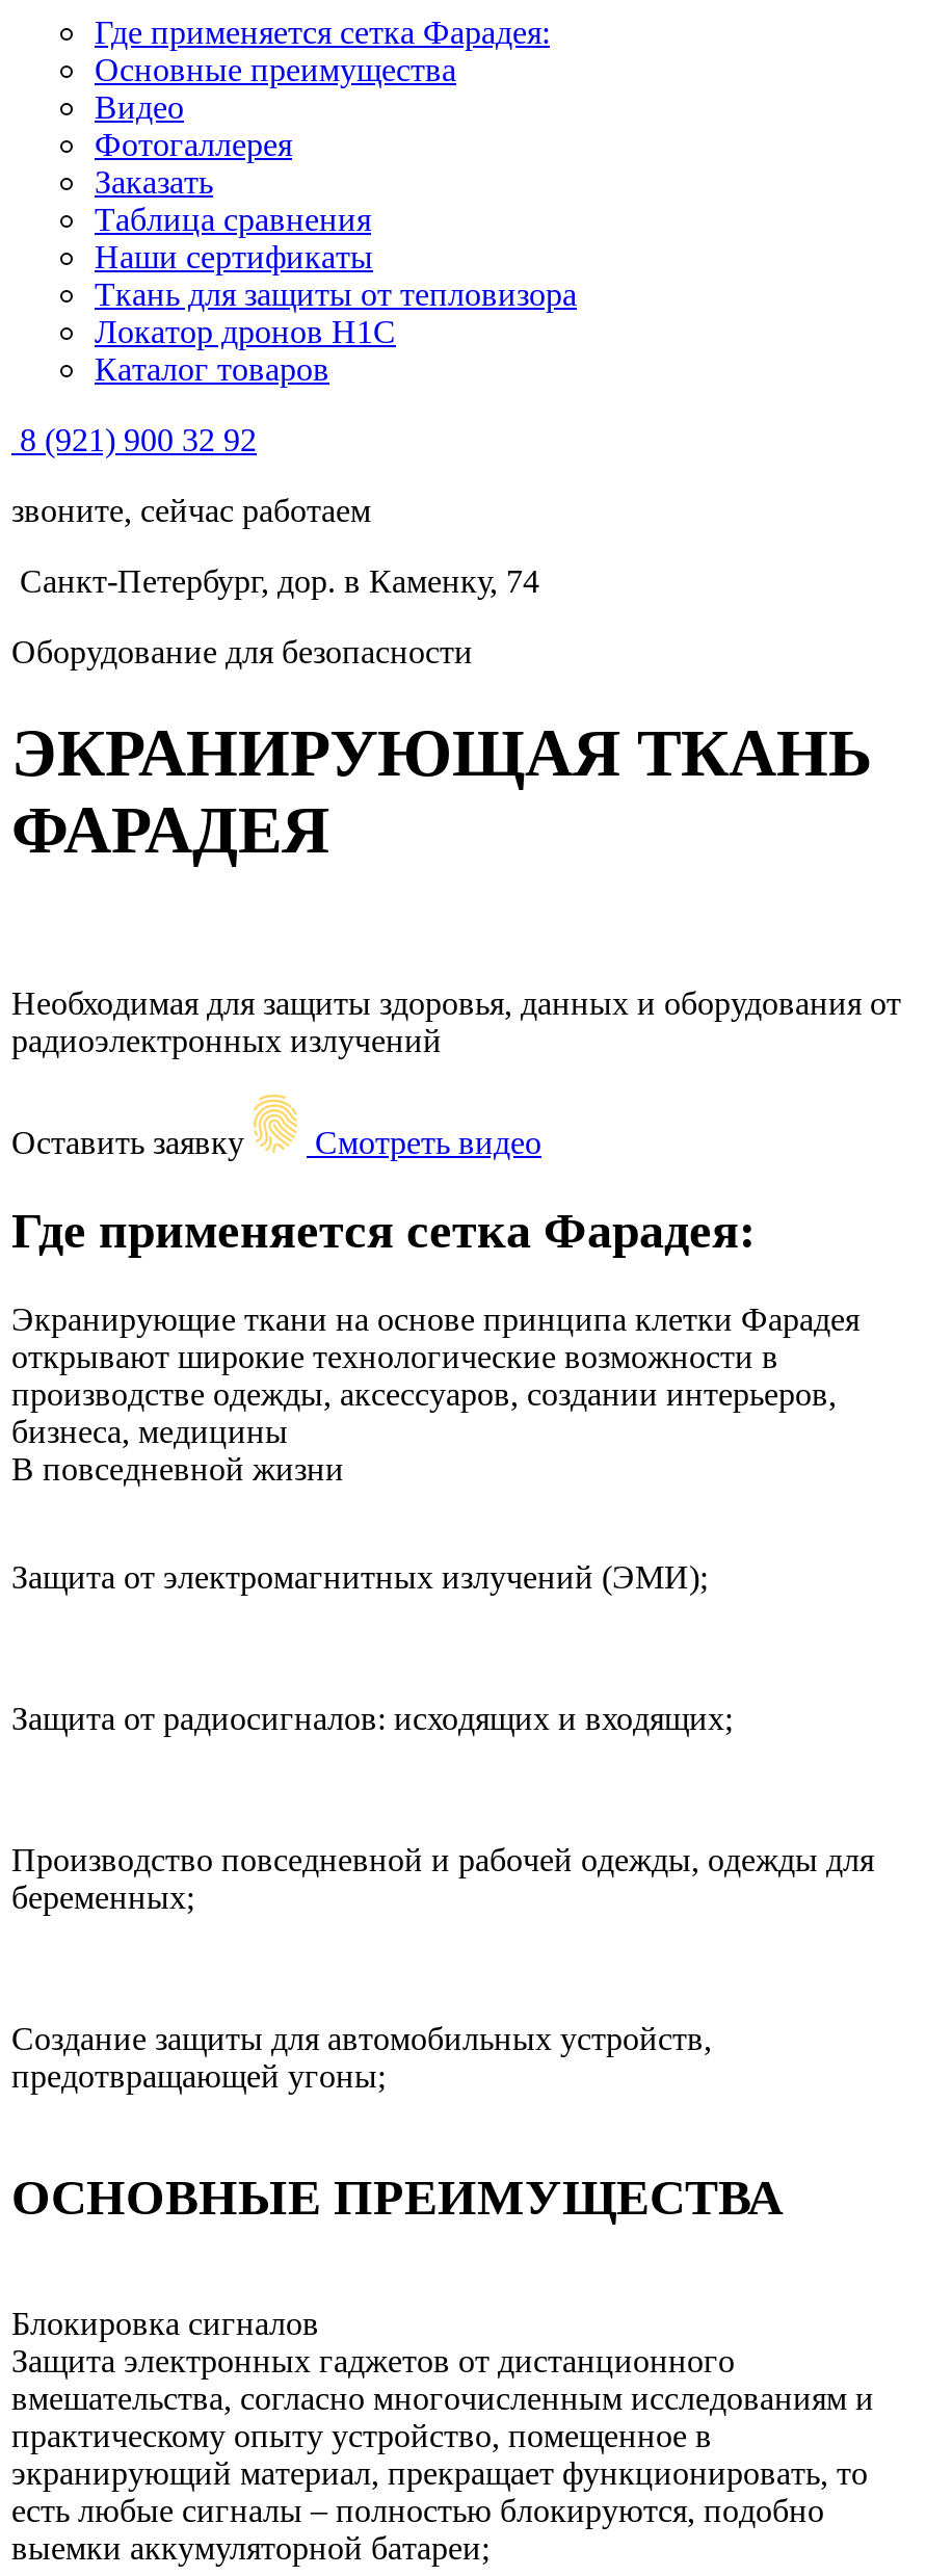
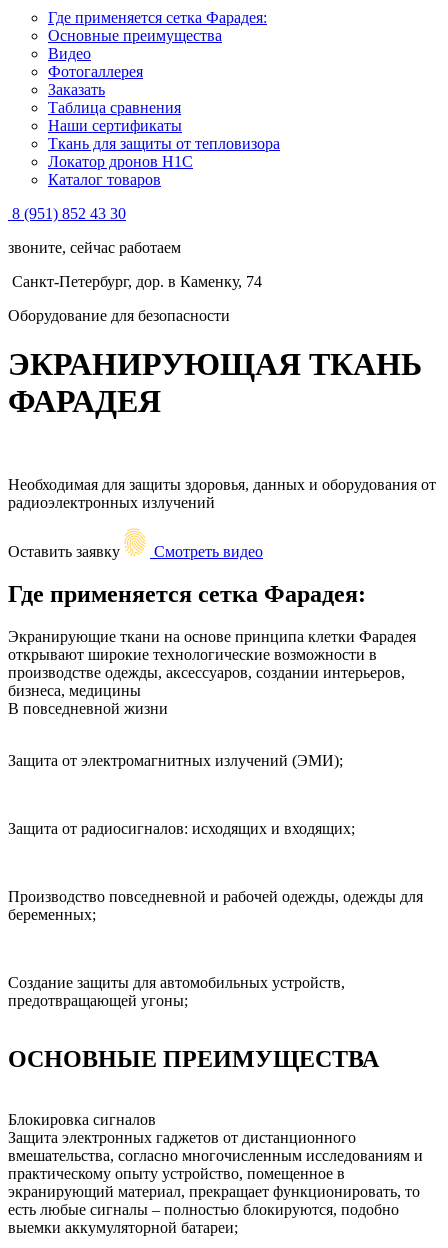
[11,422,257,457] 8 (921) 900 32 92 -> [8,205,126,222] 8 (951) 852 43 30

